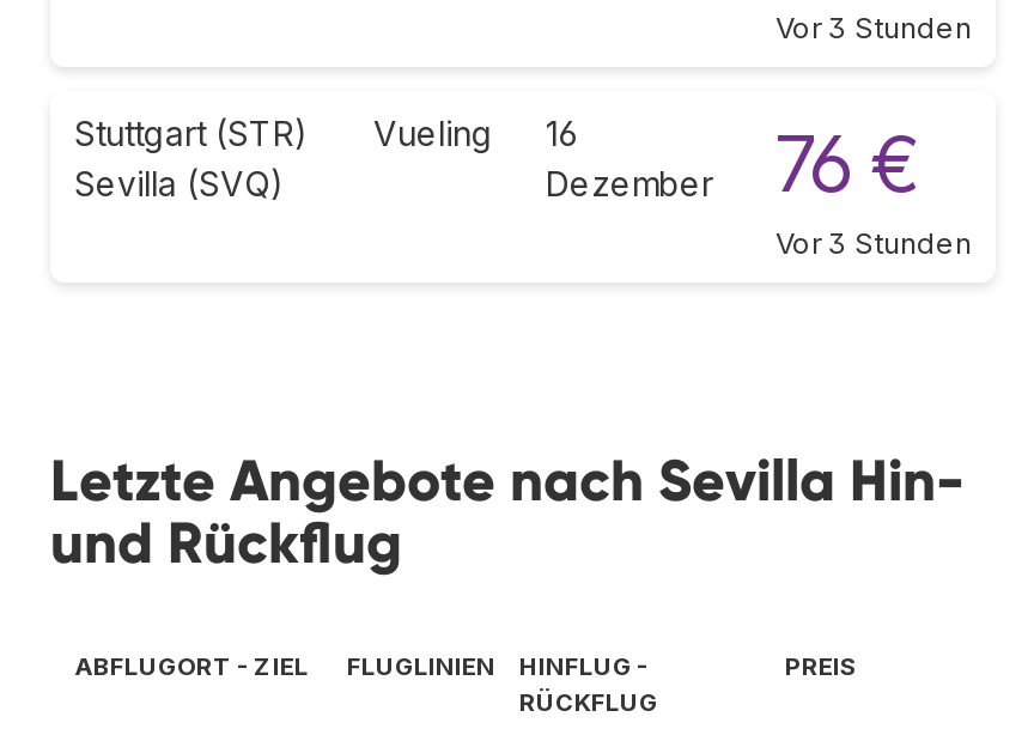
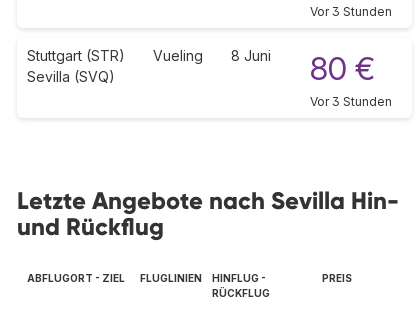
[546,112,919,210] 16 | Dezember | 76 € -> [231,47,375,88] 8 Juni | 80 €

